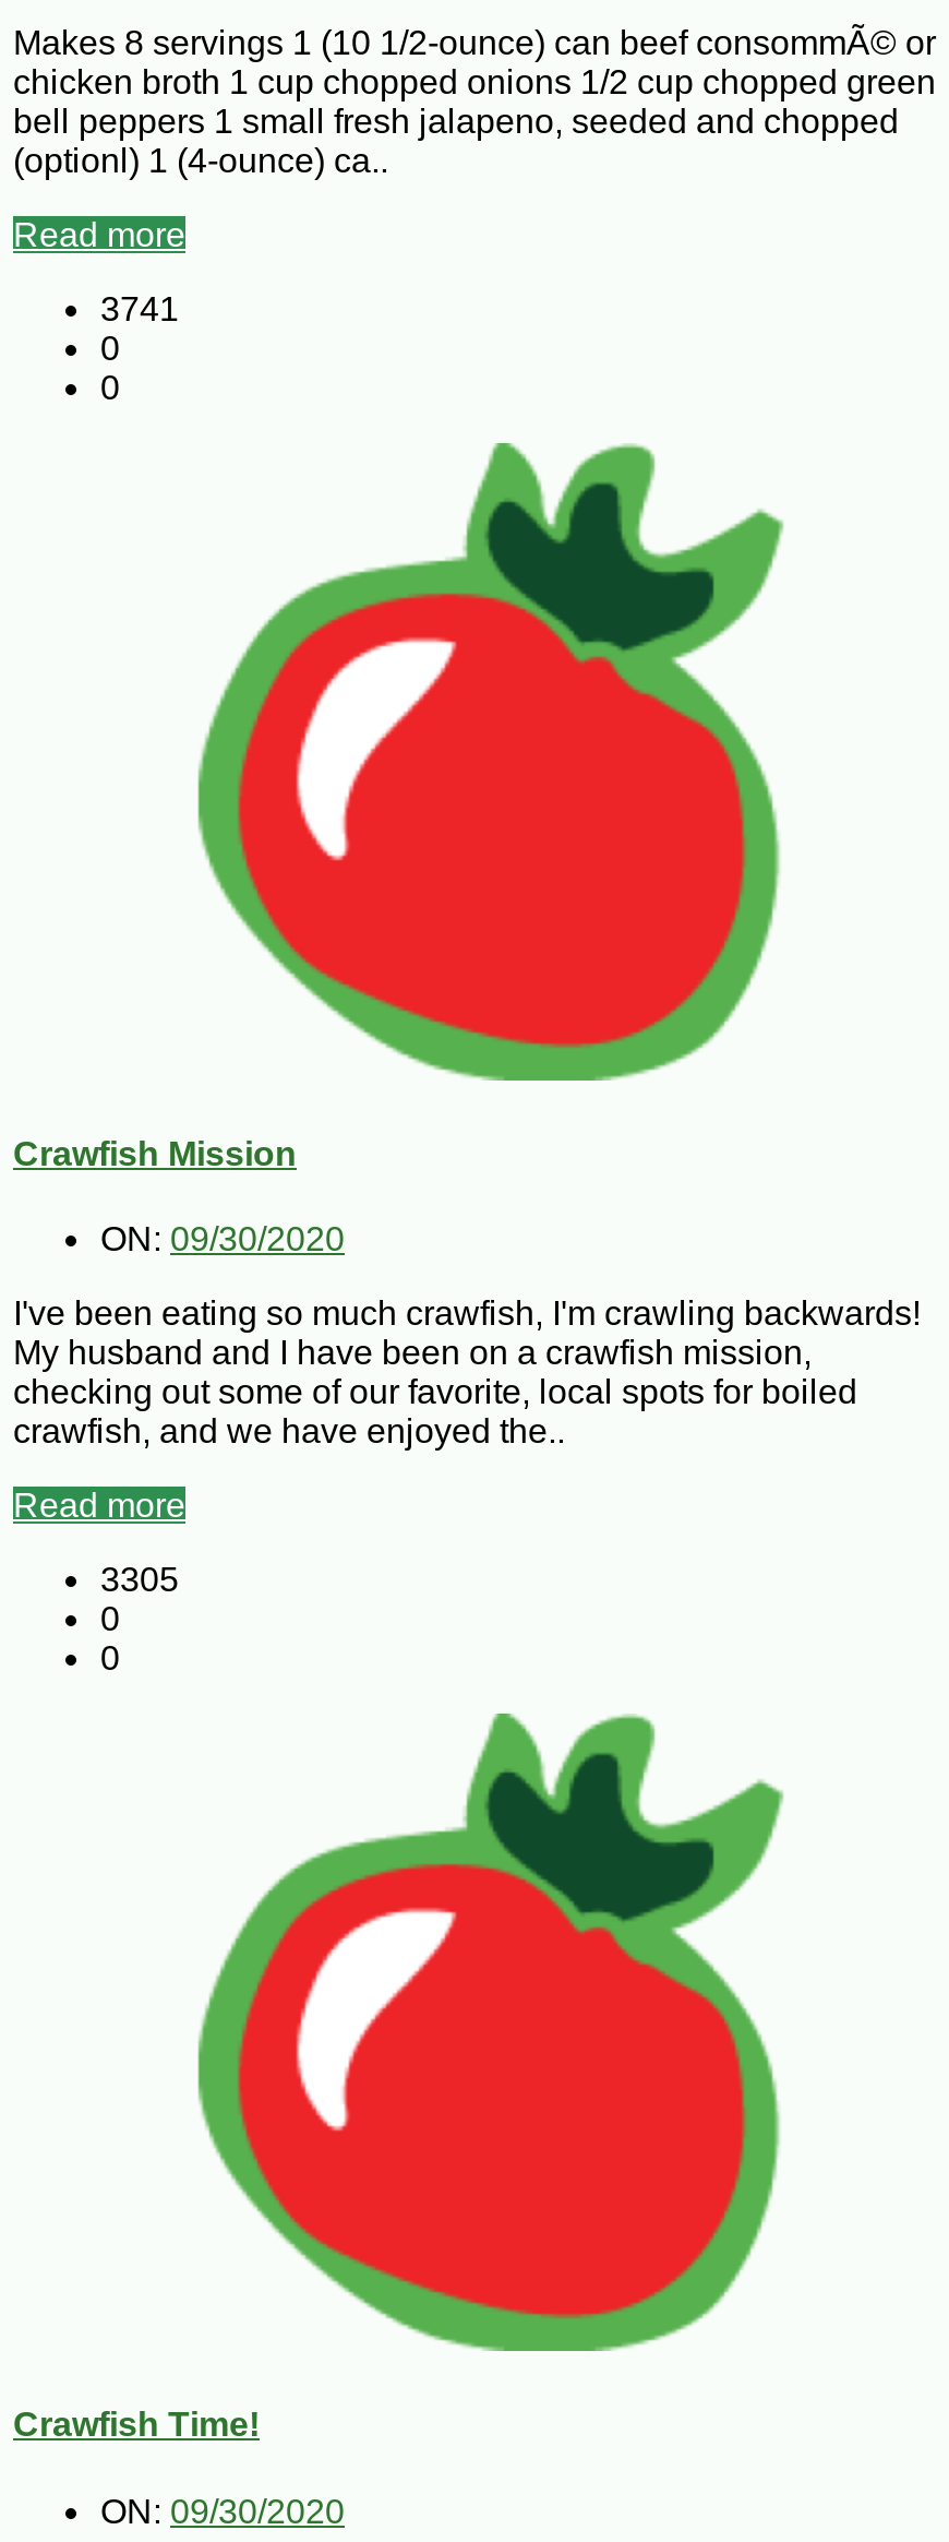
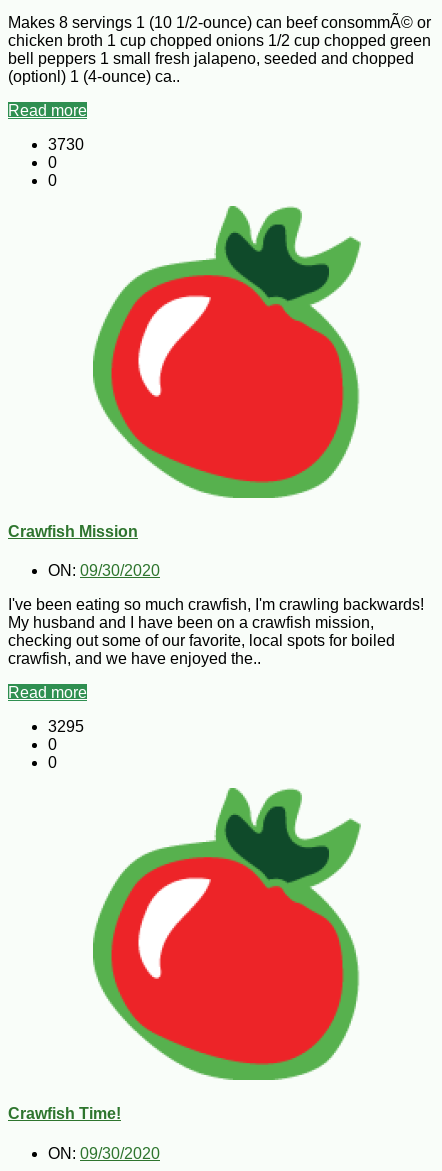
[100,289,179,326] 3741 -> [48,135,84,152] 3730
[100,1561,179,1598] 3305 -> [48,718,84,735] 3295

